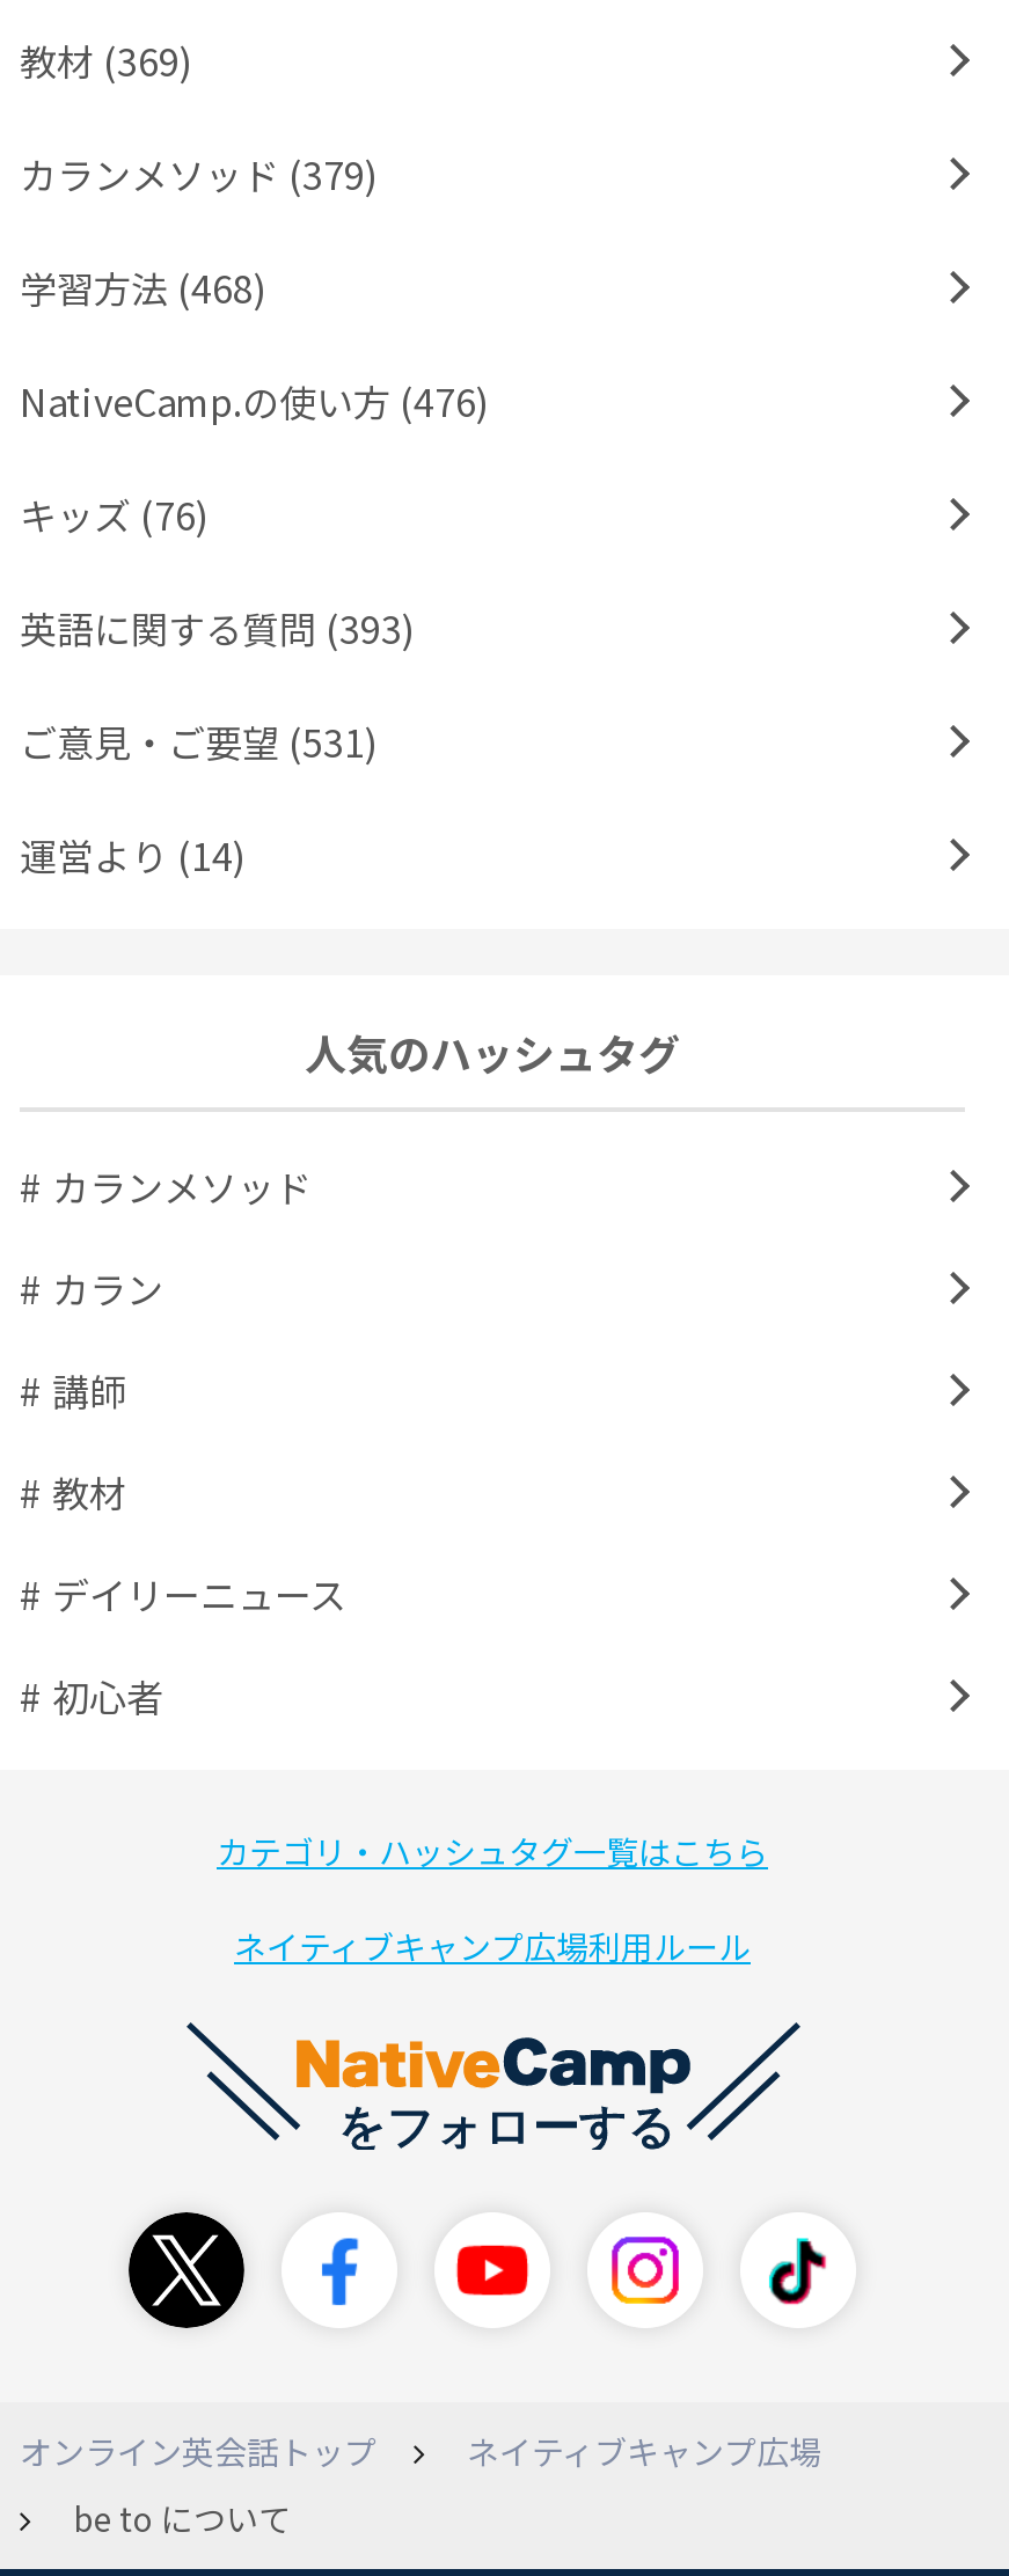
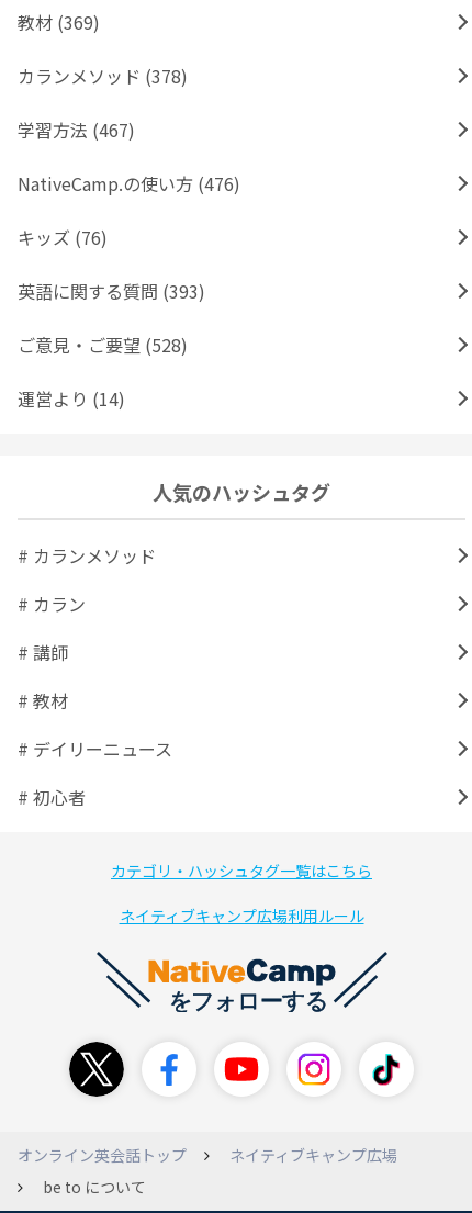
[20,147,379,202] カランメソッド (379) -> [18,63,188,89] カランメソッド (378)
[20,260,268,316] 学習方法 (468) -> [18,117,135,143] 学習方法 (467)
[20,714,379,770] ご意見・ご要望 (531) -> [18,332,188,358] ご意見・ご要望 (528)

